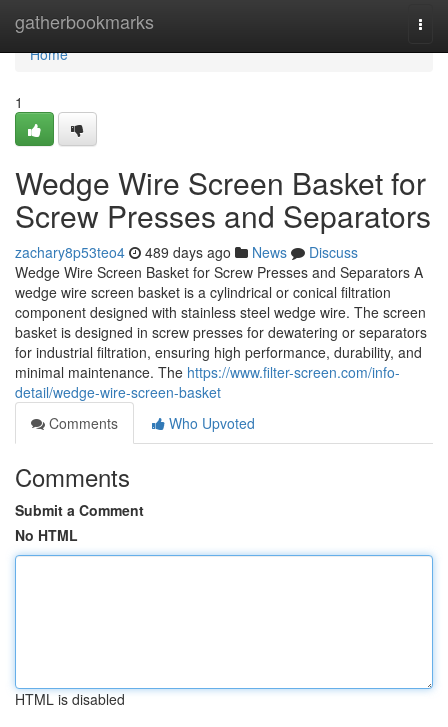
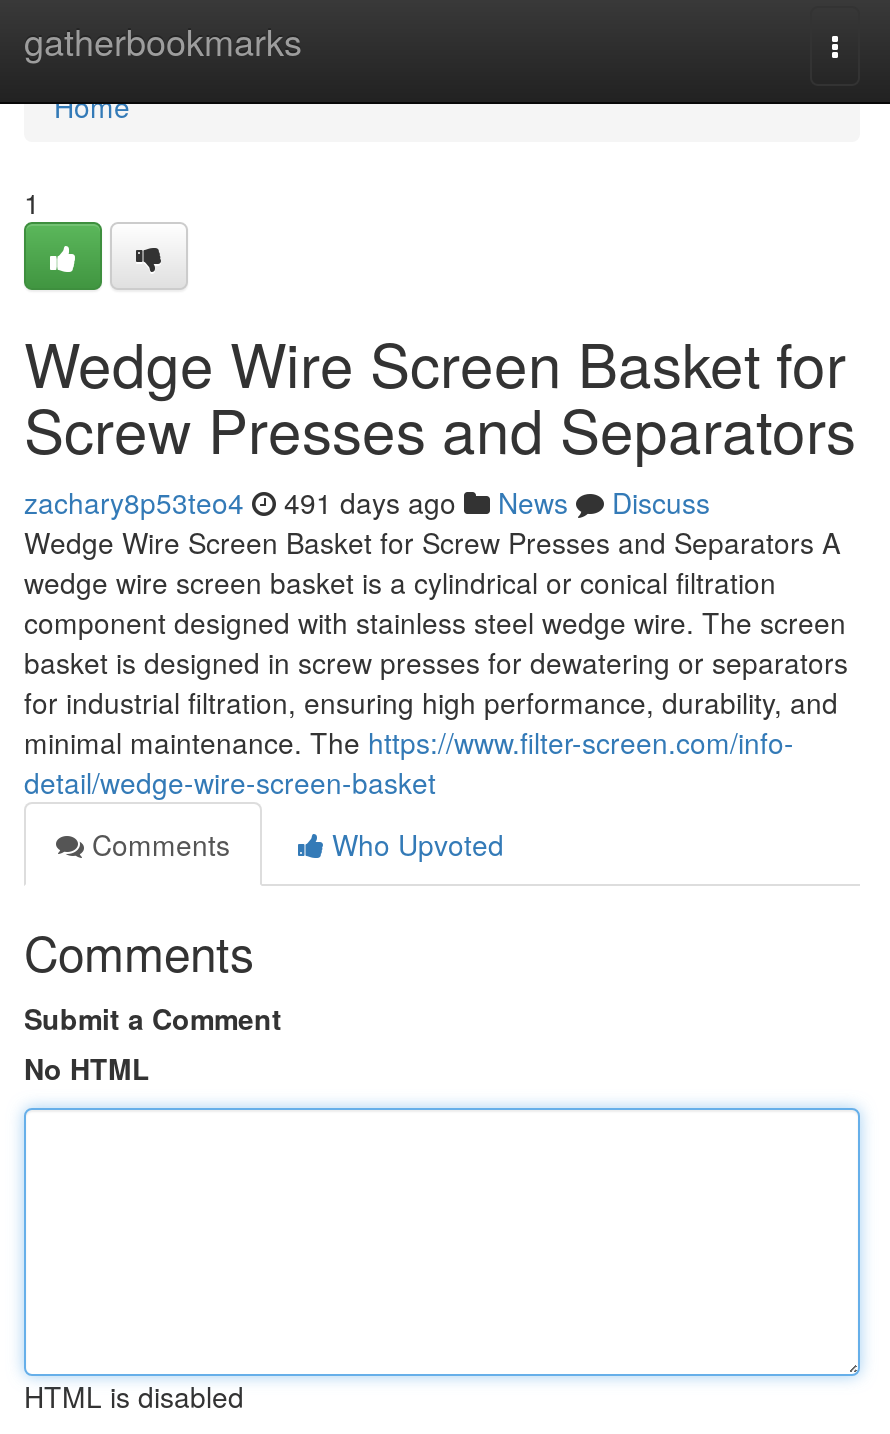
[15,242,358,262] zachary8p53teo4 489 days ago News Discuss -> [24,482,710,522] zachary8p53teo4 491 days ago News Discuss

